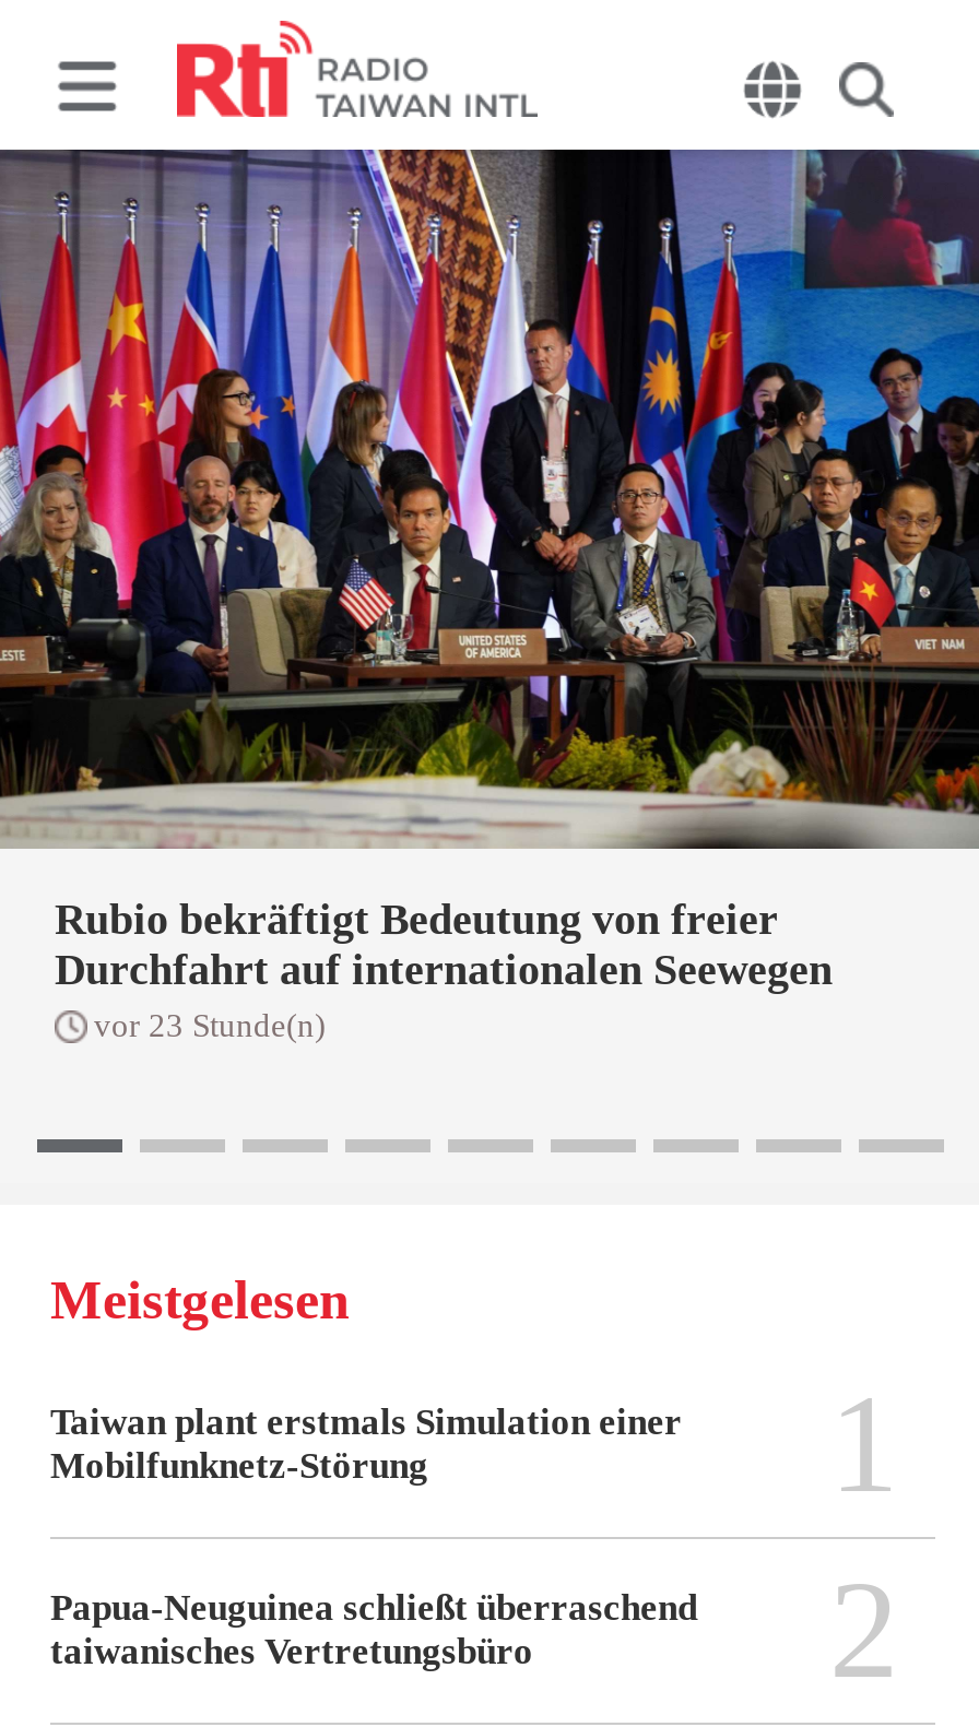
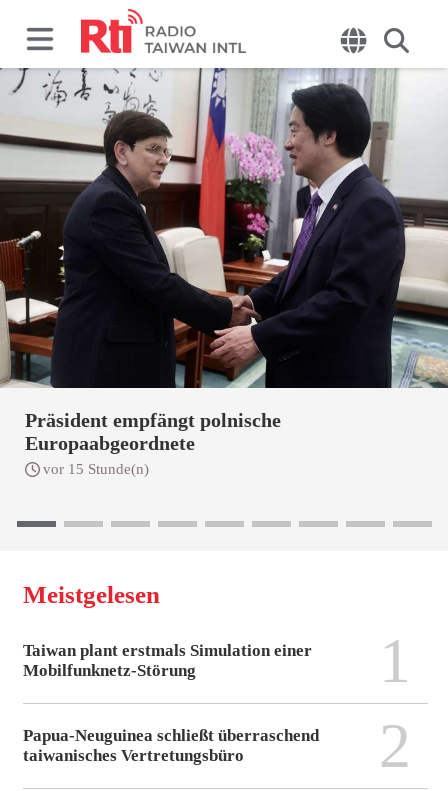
[7,147,972,1043] [image] | Rubio bekräftigt Bedeutung von freier | Durchfahrt auf internationalen Seewegen | vor 23 Stunde(n) -> [3,68,445,477] [image] | Präsident empfängt polnische | Europaabgeordnete | vor 15 Stunde(n)

